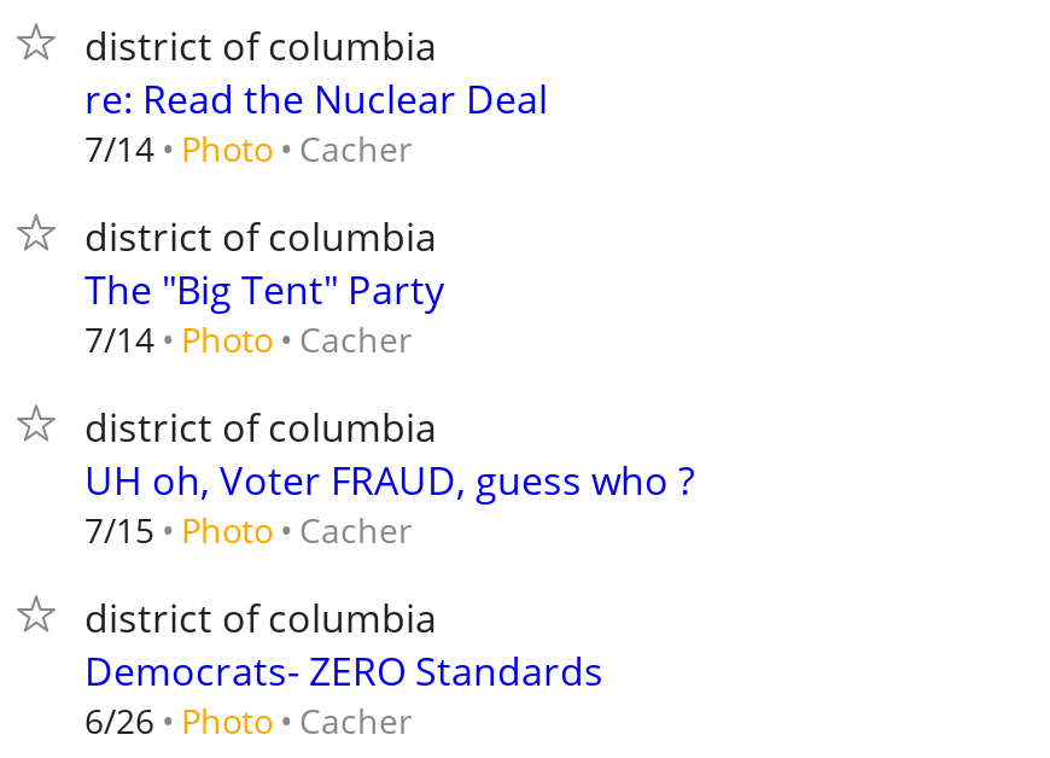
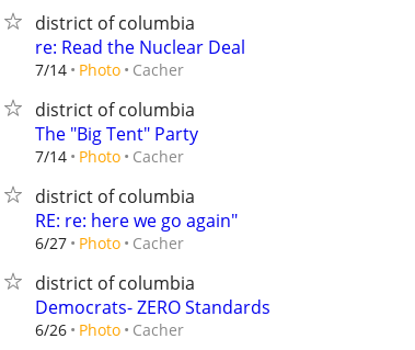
[84,454,695,553] UH oh, Voter FRAUD, guess who ? | 7/15 Photo Cacher -> [35,208,238,253] RE: re: here we go again" | 6/27 Photo Cacher

